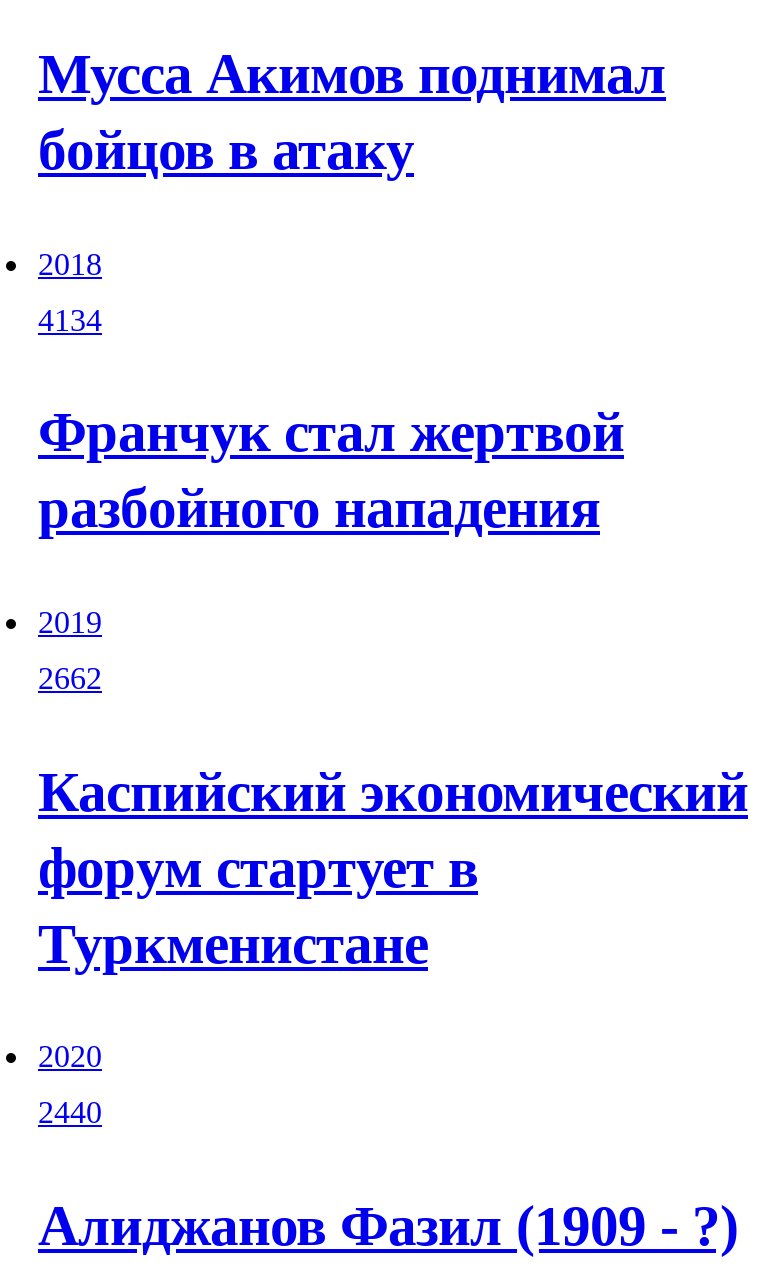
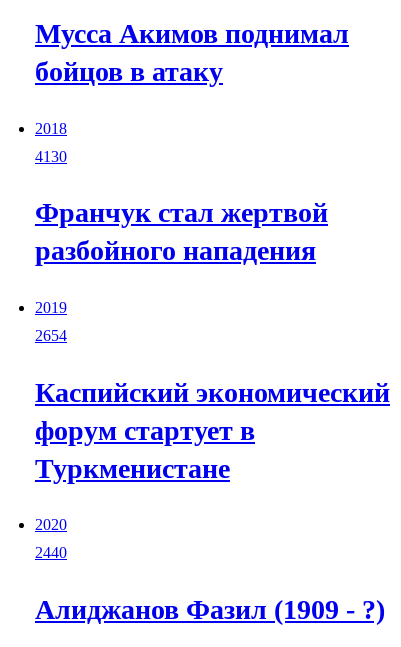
[38,303,102,337] 4134 -> [35,148,67,165] 4130
[38,661,102,695] 2662 -> [35,327,67,344] 2654

